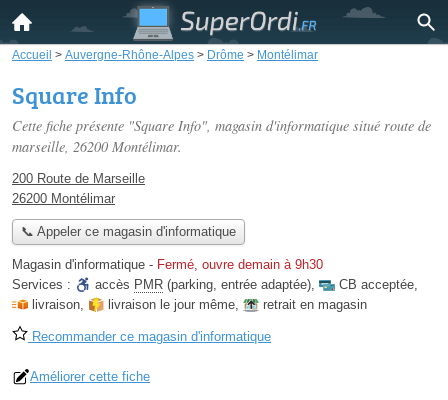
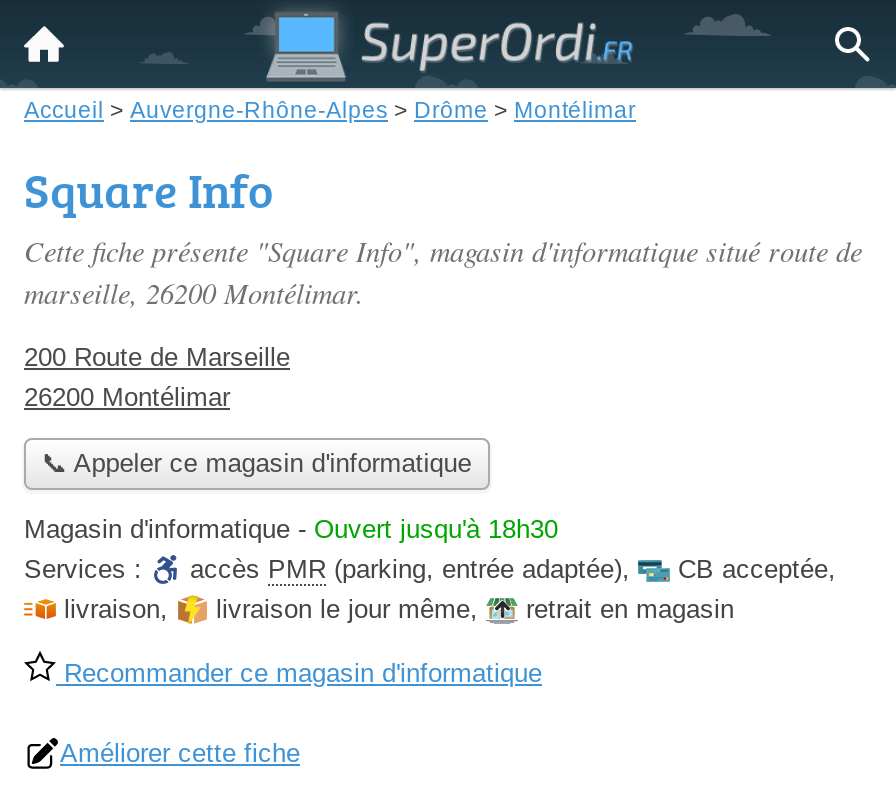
[12,257,323,272] Magasin d'informatique - Fermé, ouvre demain à 9h30 -> [24,515,558,545] Magasin d'informatique - Ouvert jusqu'à 18h30

